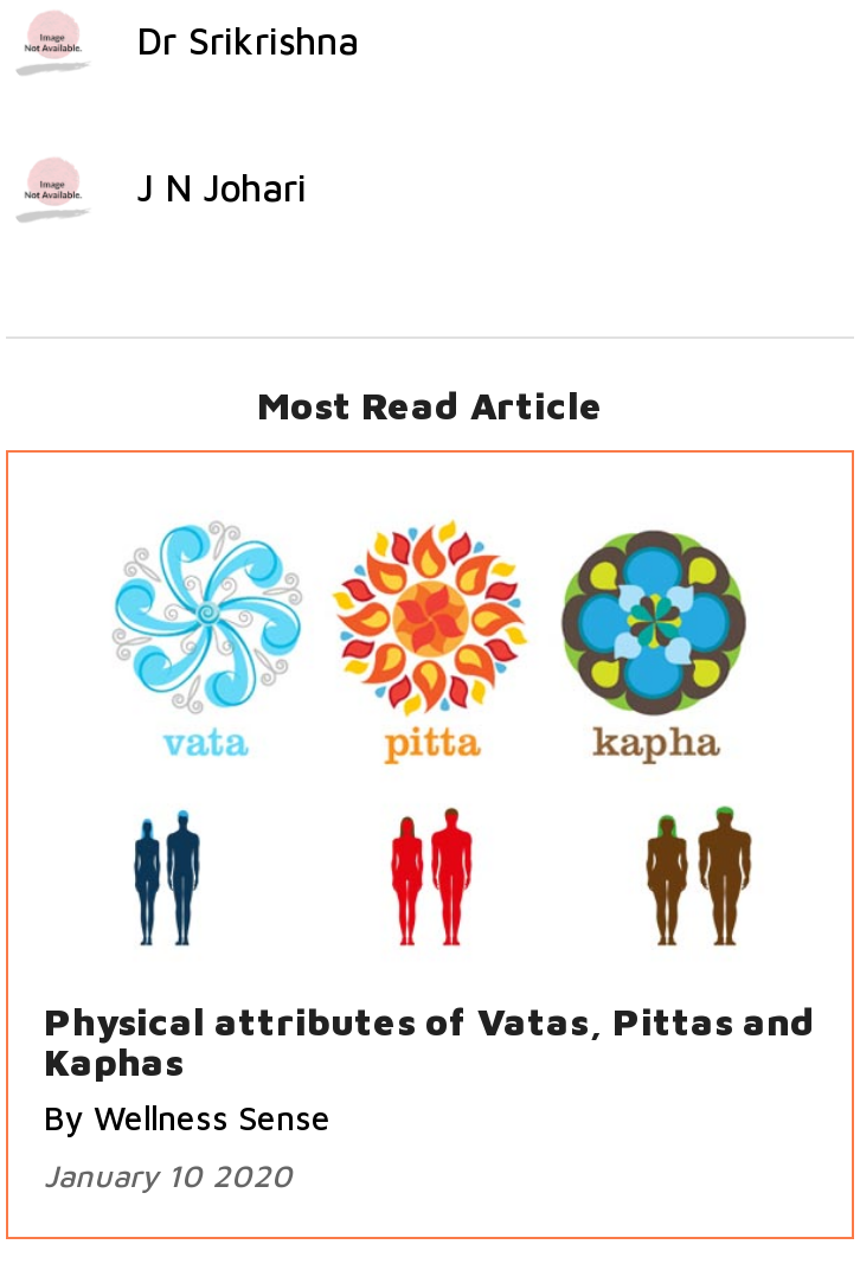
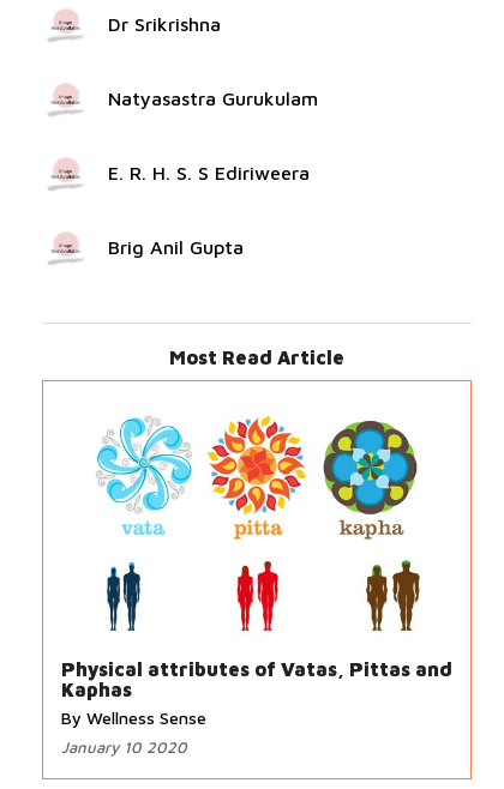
[136,166,307,209] J N Johari -> [108,88,318,258] Natyasastra Gurukulam | E. R. H. S. S Ediriweera | Brig Anil Gupta

